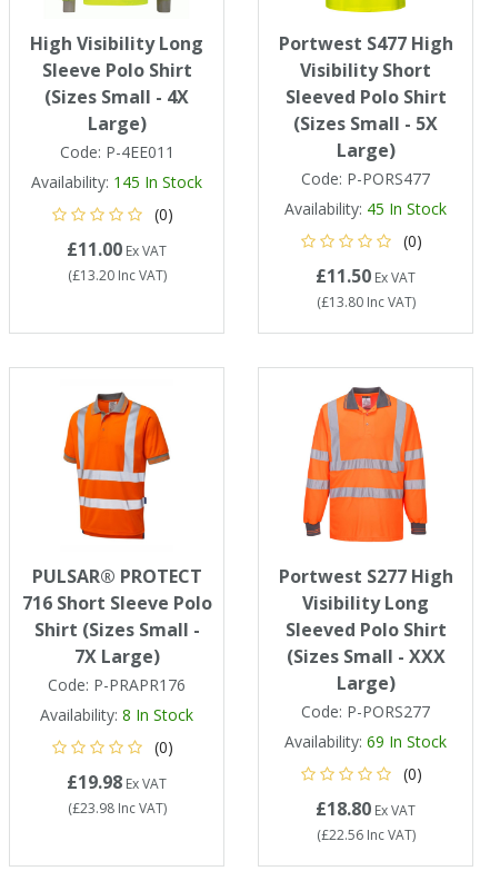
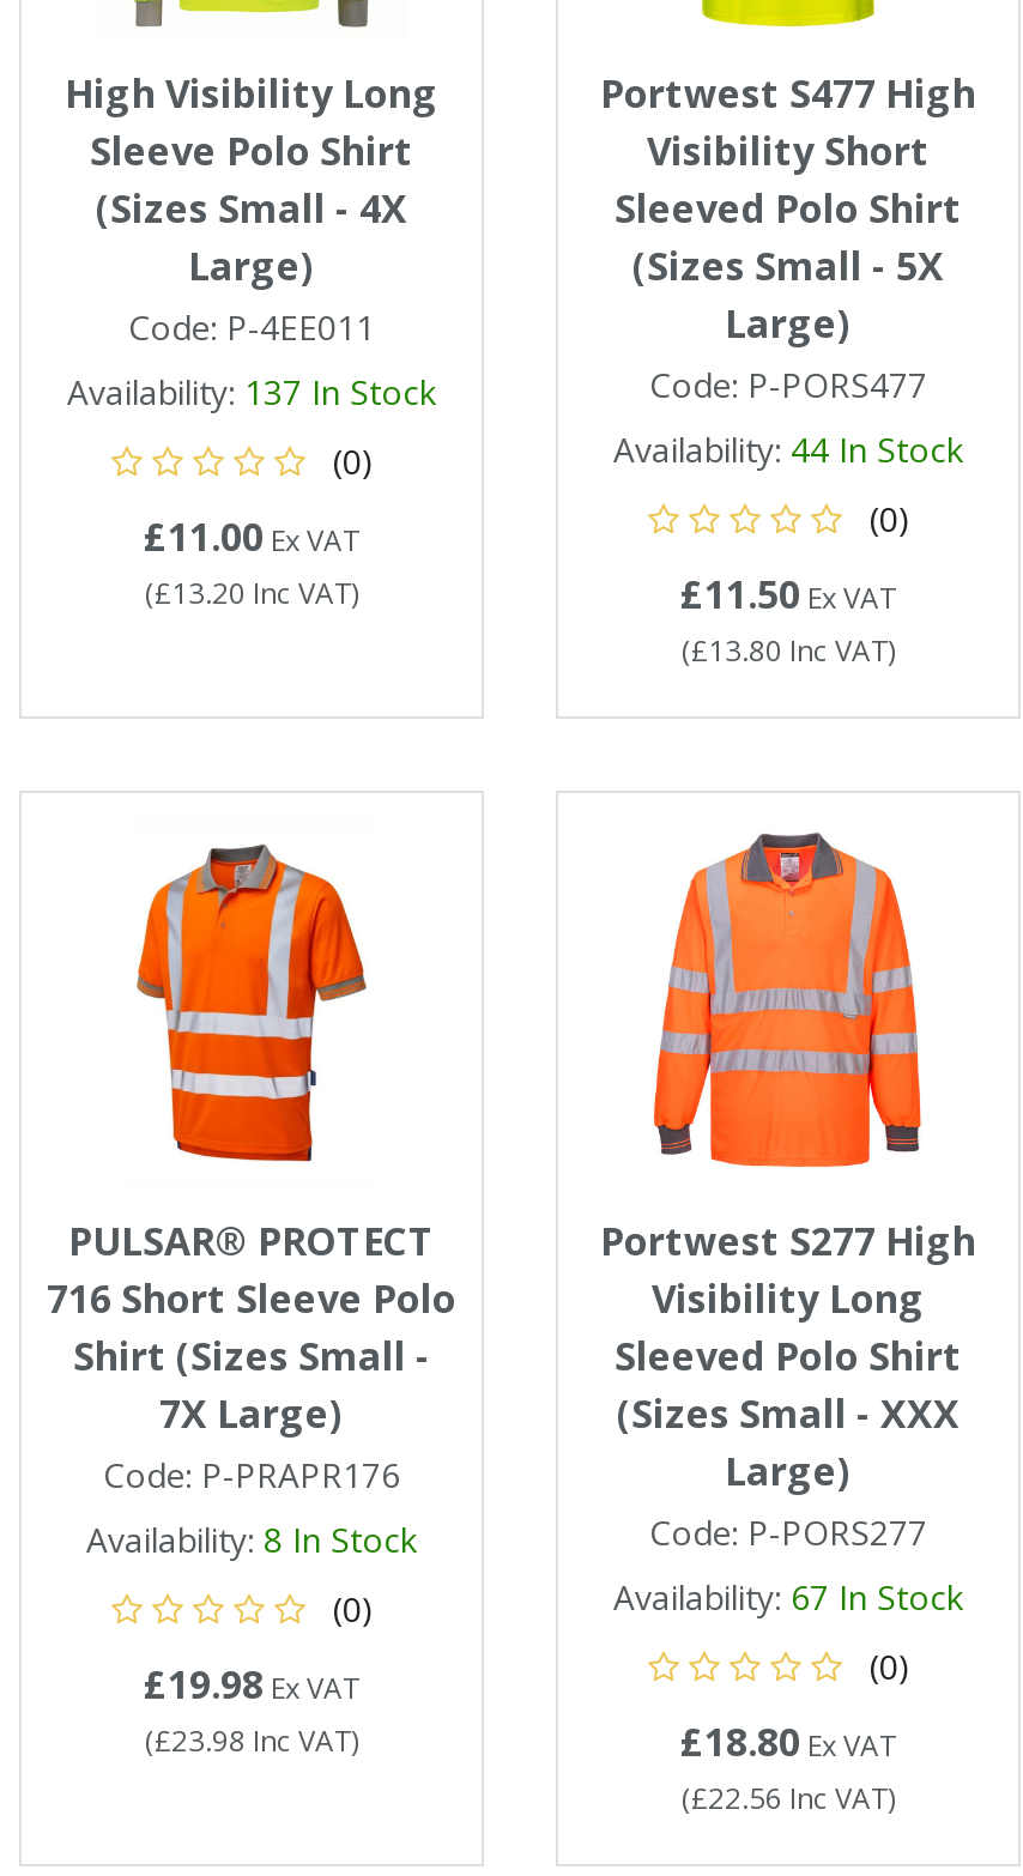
[31,171,202,192] Availability: 145 In Stock -> [67,369,436,414] Availability: 137 In Stock
[284,198,447,219] Availability: 45 In Stock -> [613,426,963,472] Availability: 44 In Stock
[284,730,447,751] Availability: 69 In Stock -> [613,1573,963,1618] Availability: 67 In Stock

